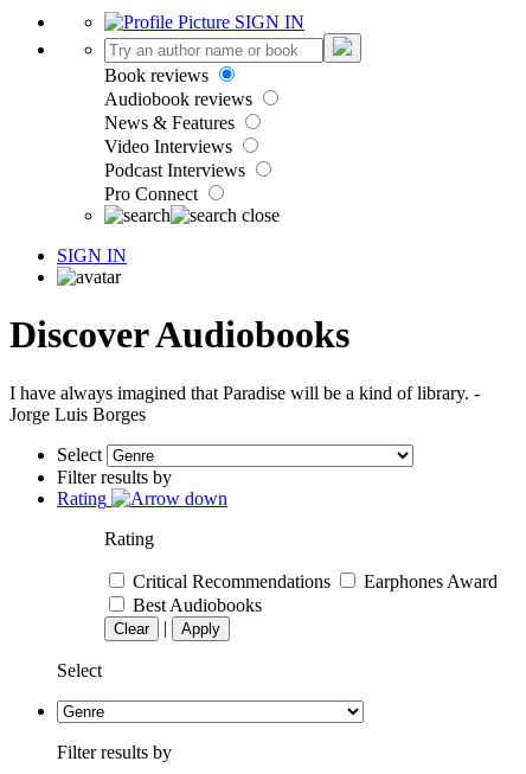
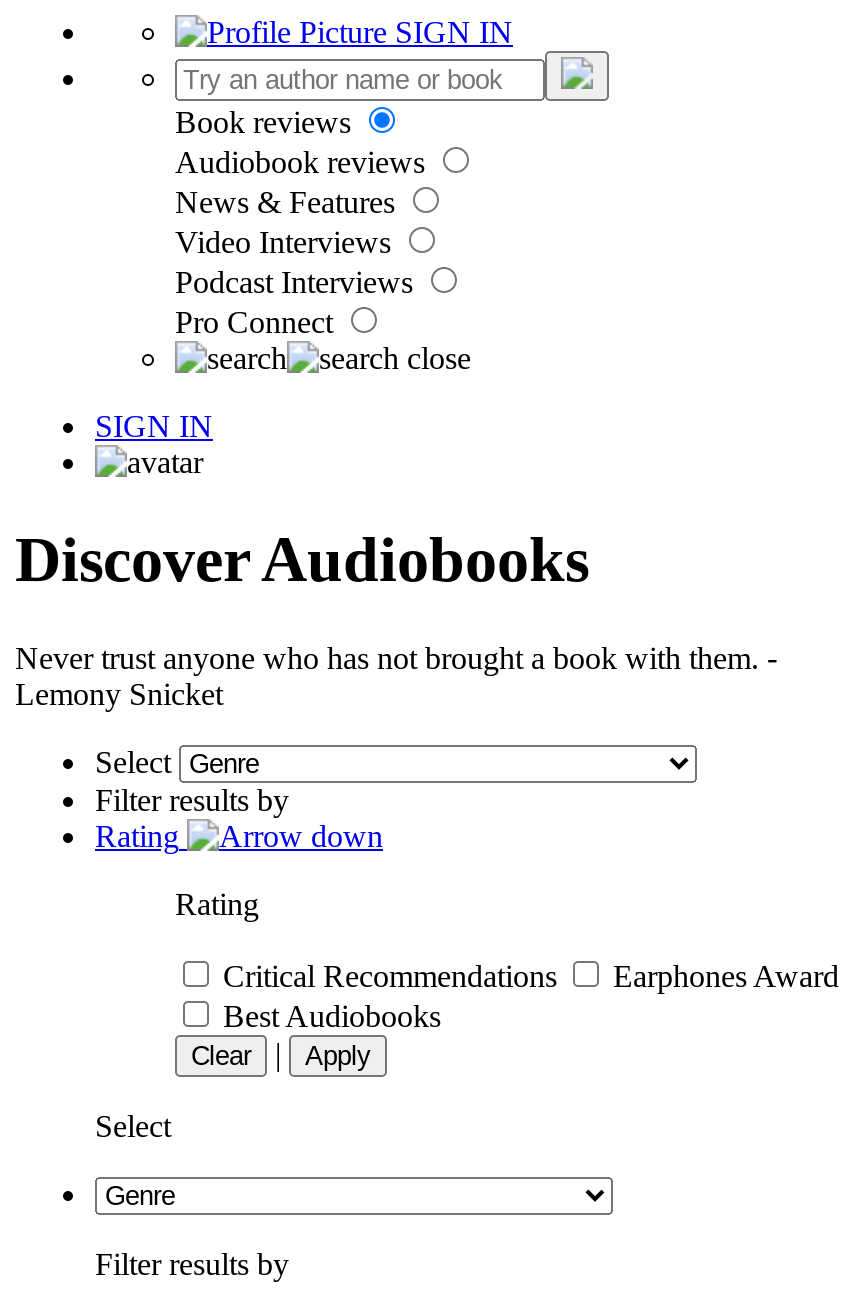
[9,383,480,424] I have always imagined that Paradise will be a kind of library. - | Jorge Luis Borges -> [15,641,777,711] Never trust anyone who has not brought a book with them. - | Lemony Snicket

